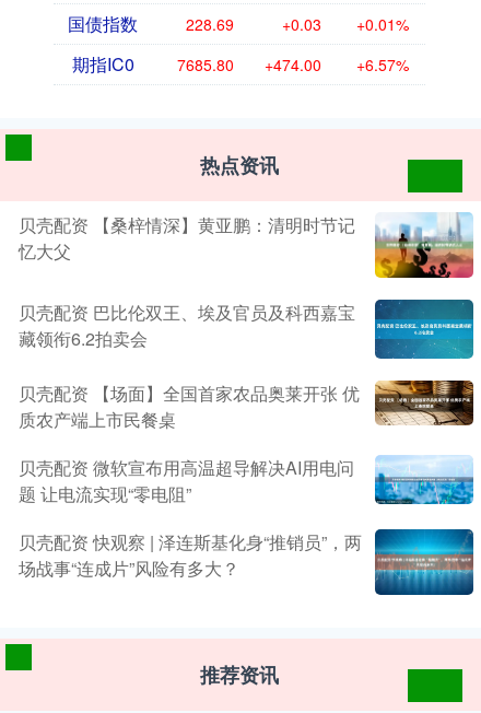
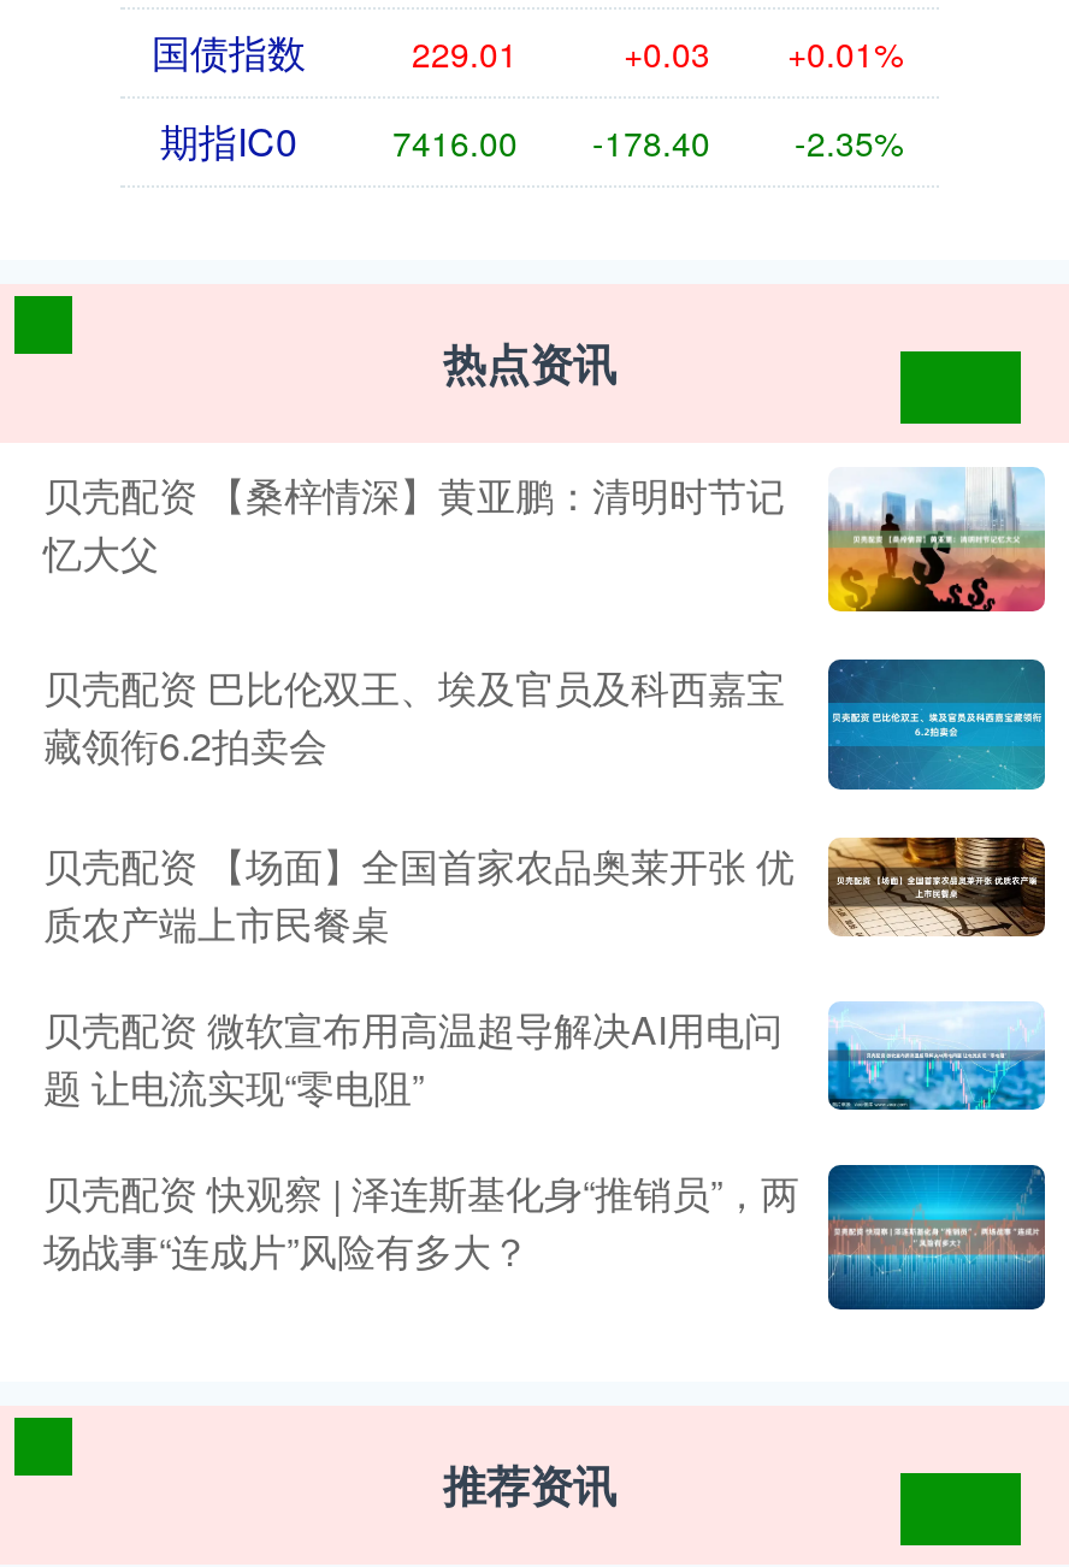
[186,13,234,35] 228.69 -> [412,29,518,78] 229.01
[177,54,234,76] 7685.80 -> [392,118,518,167] 7416.00
[265,54,321,76] +474.00 -> [592,118,710,167] -178.40
[356,54,409,76] +6.57% -> [795,118,903,167] -2.35%

